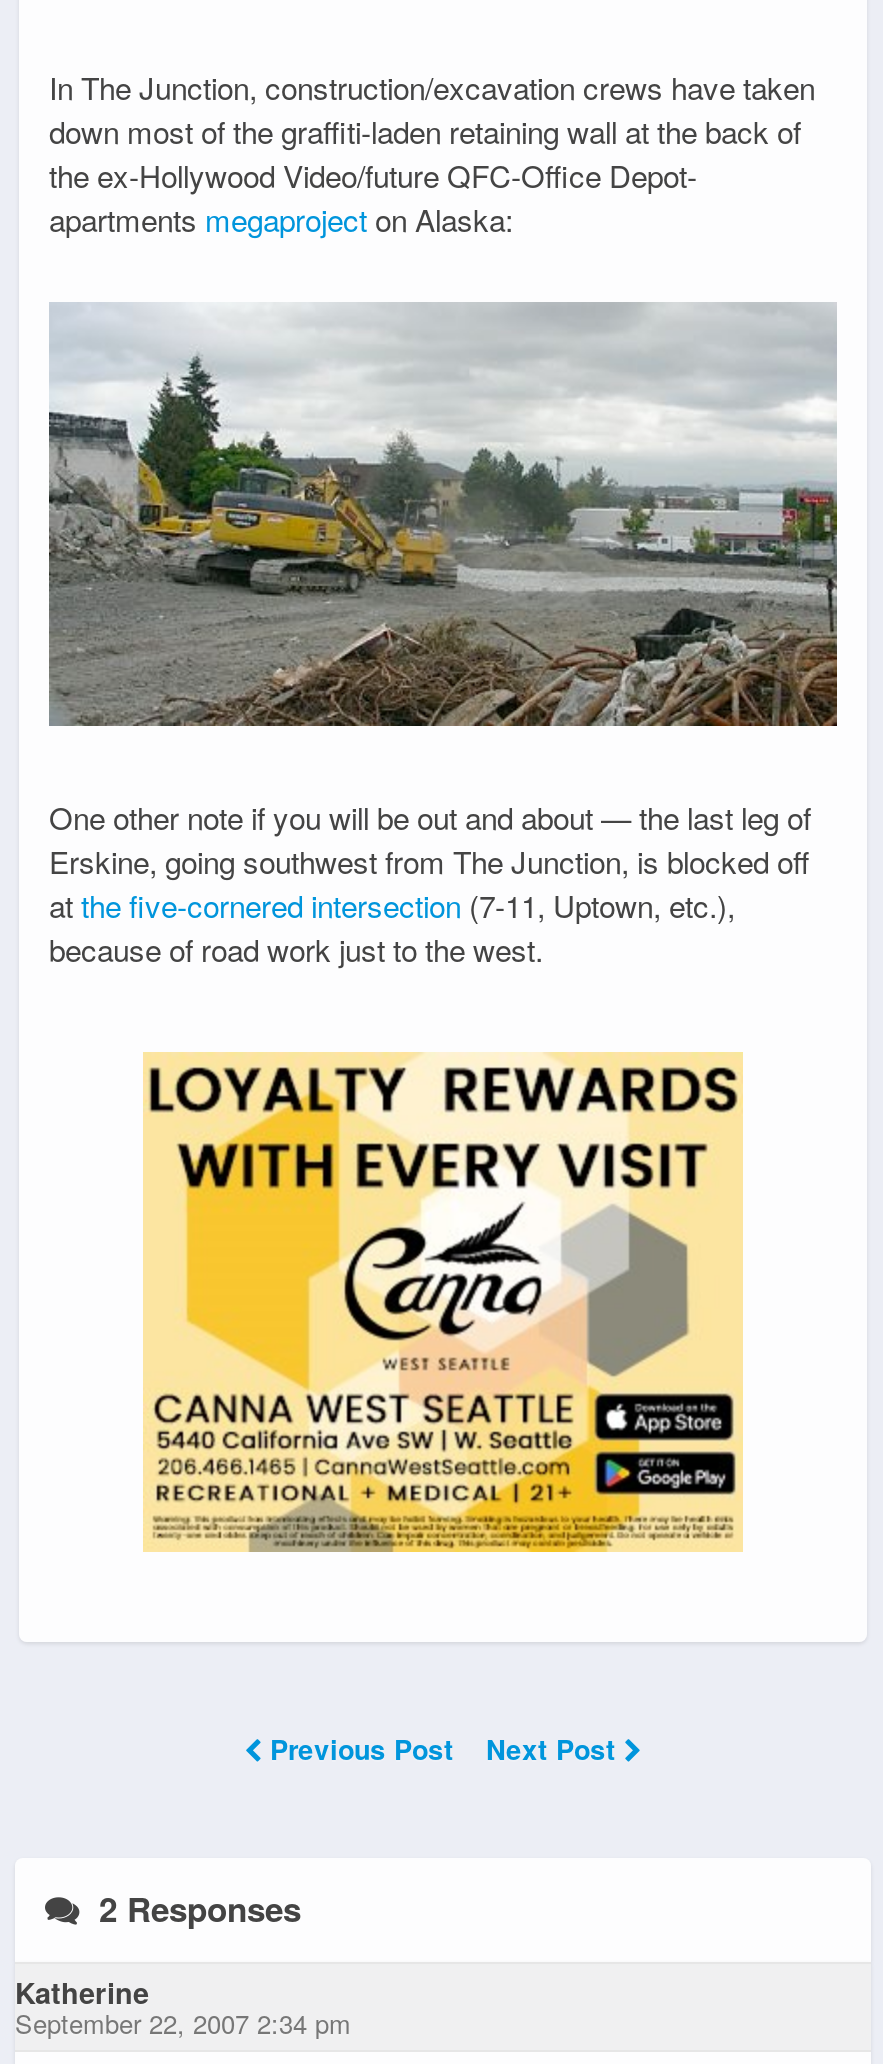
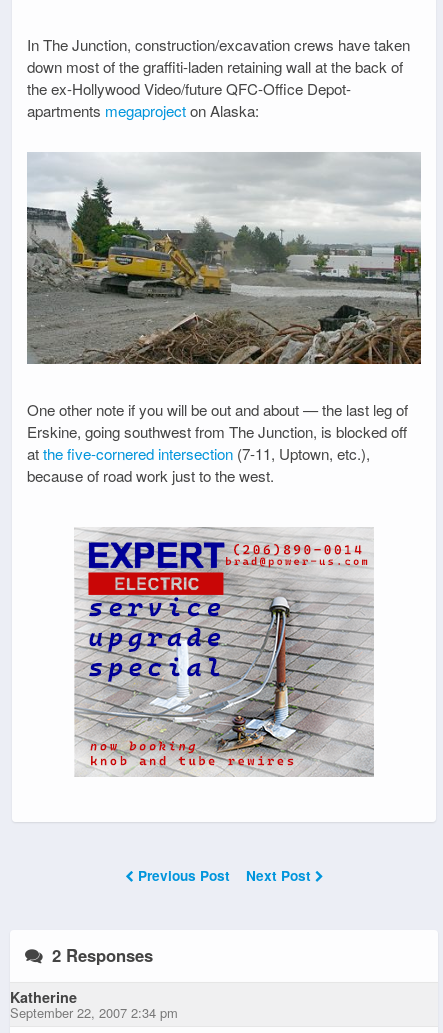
[143,1052,743,1554] [image] -> [74,526,375,777] [image]

